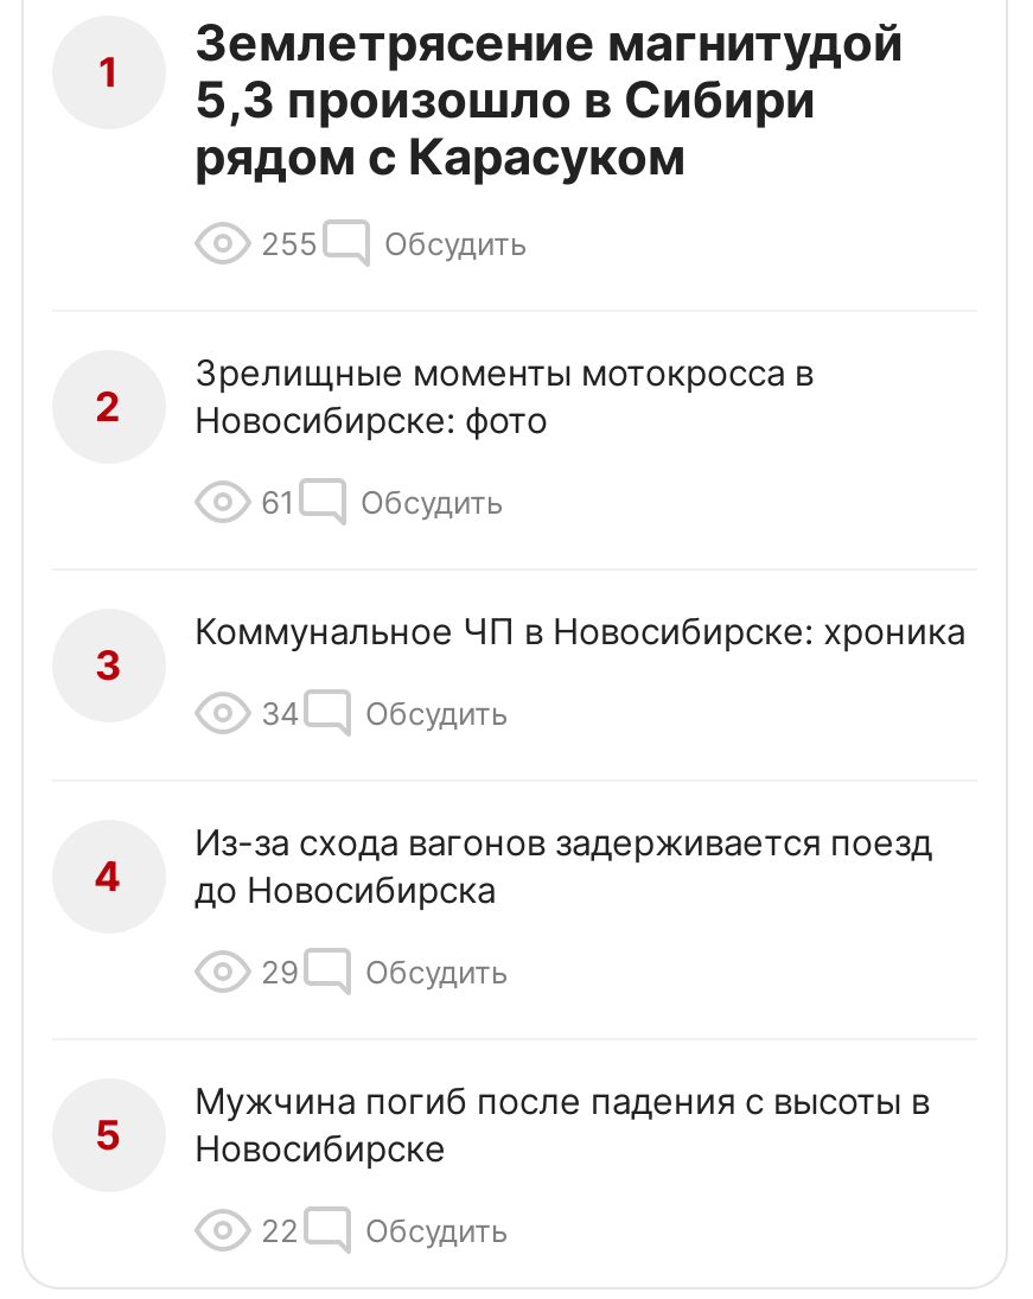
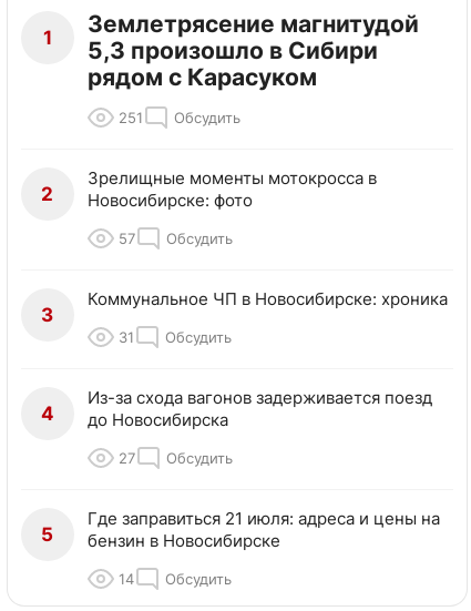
[261,223,527,261] 255 Обсудить -> [119,109,240,126] 251 Обсудить
[261,481,503,519] 61 Обсудить -> [119,229,233,247] 57 Обсудить
[261,693,508,731] 34 Обсудить -> [119,328,232,346] 31 Обсудить
[261,951,508,989] 29 Обсудить -> [119,449,233,467] 27 Обсудить
[195,1077,930,1169] Мужчина погиб после падения с высоты в | Новосибирске -> [88,508,440,551] Где заправиться 21 июля: адреса и цены на | бензин в Новосибирске
[261,1210,508,1248] 22 Обсудить -> [119,570,232,588] 14 Обсудить

